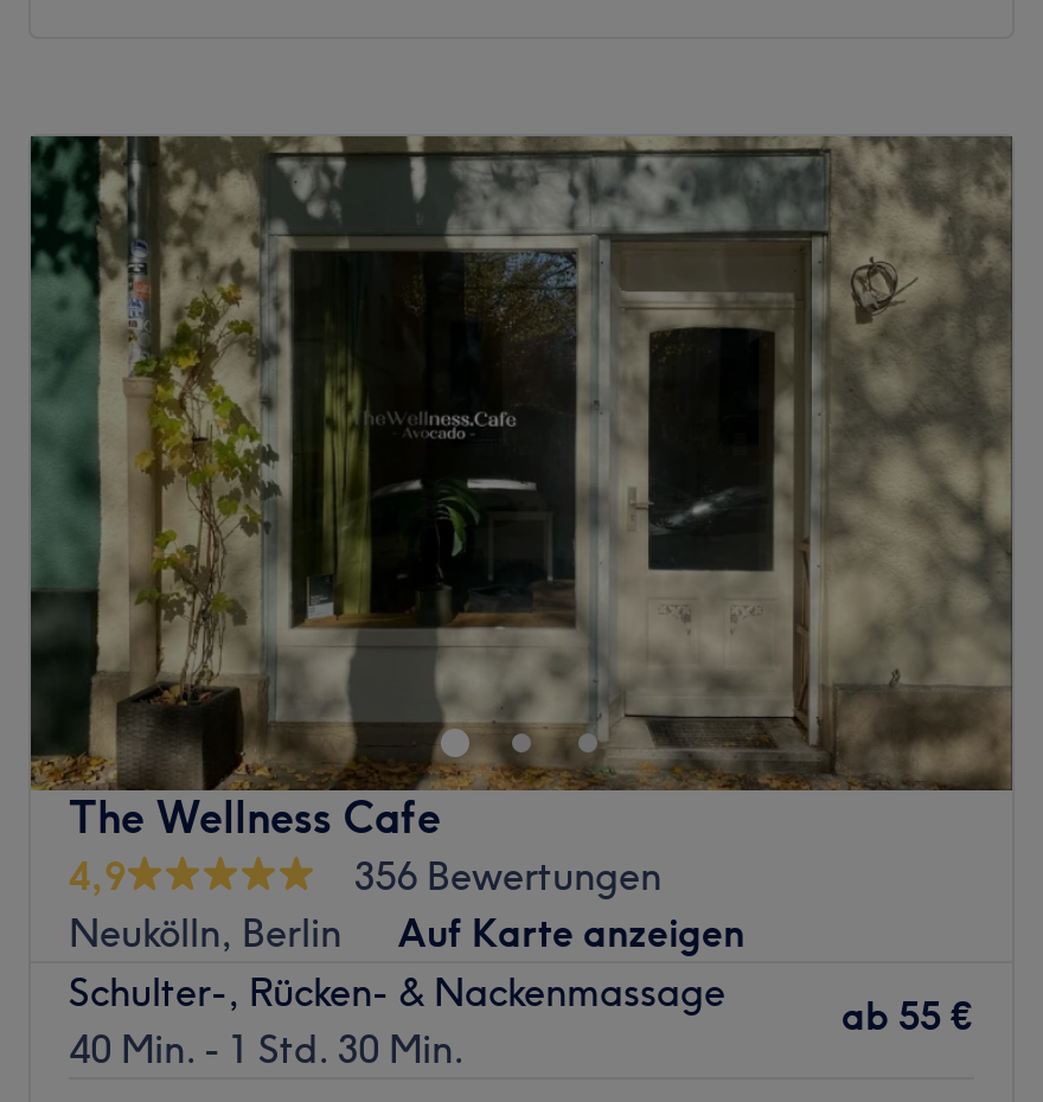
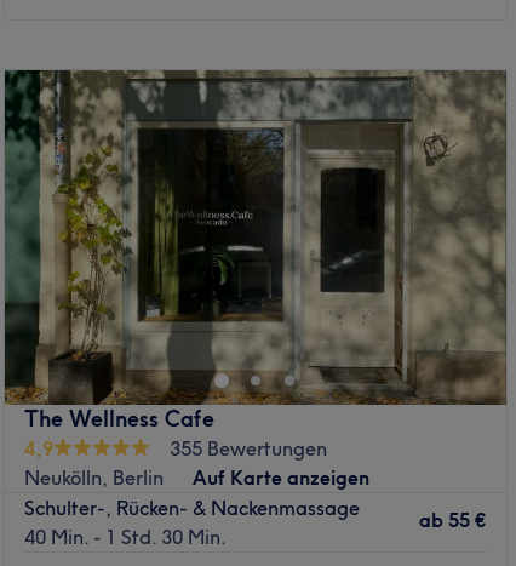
[353,852,661,899] 356 Bewertungen -> [170,436,327,460] 355 Bewertungen

